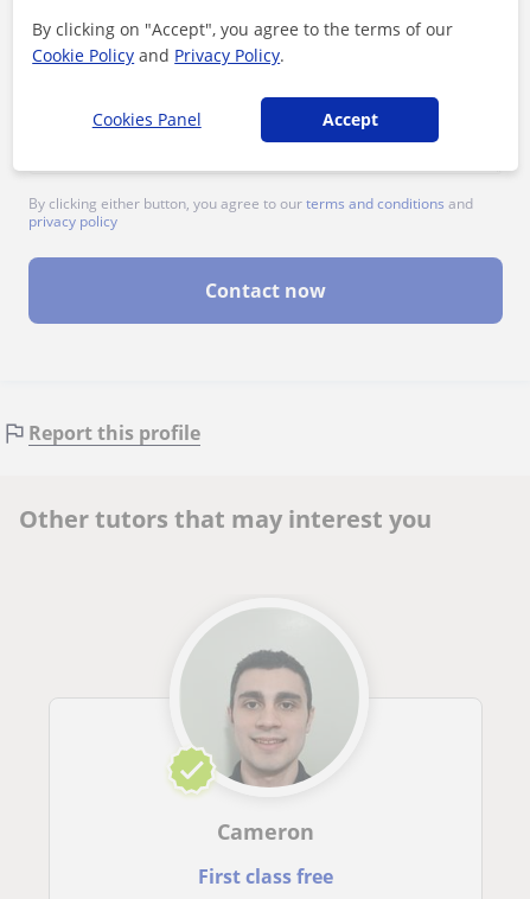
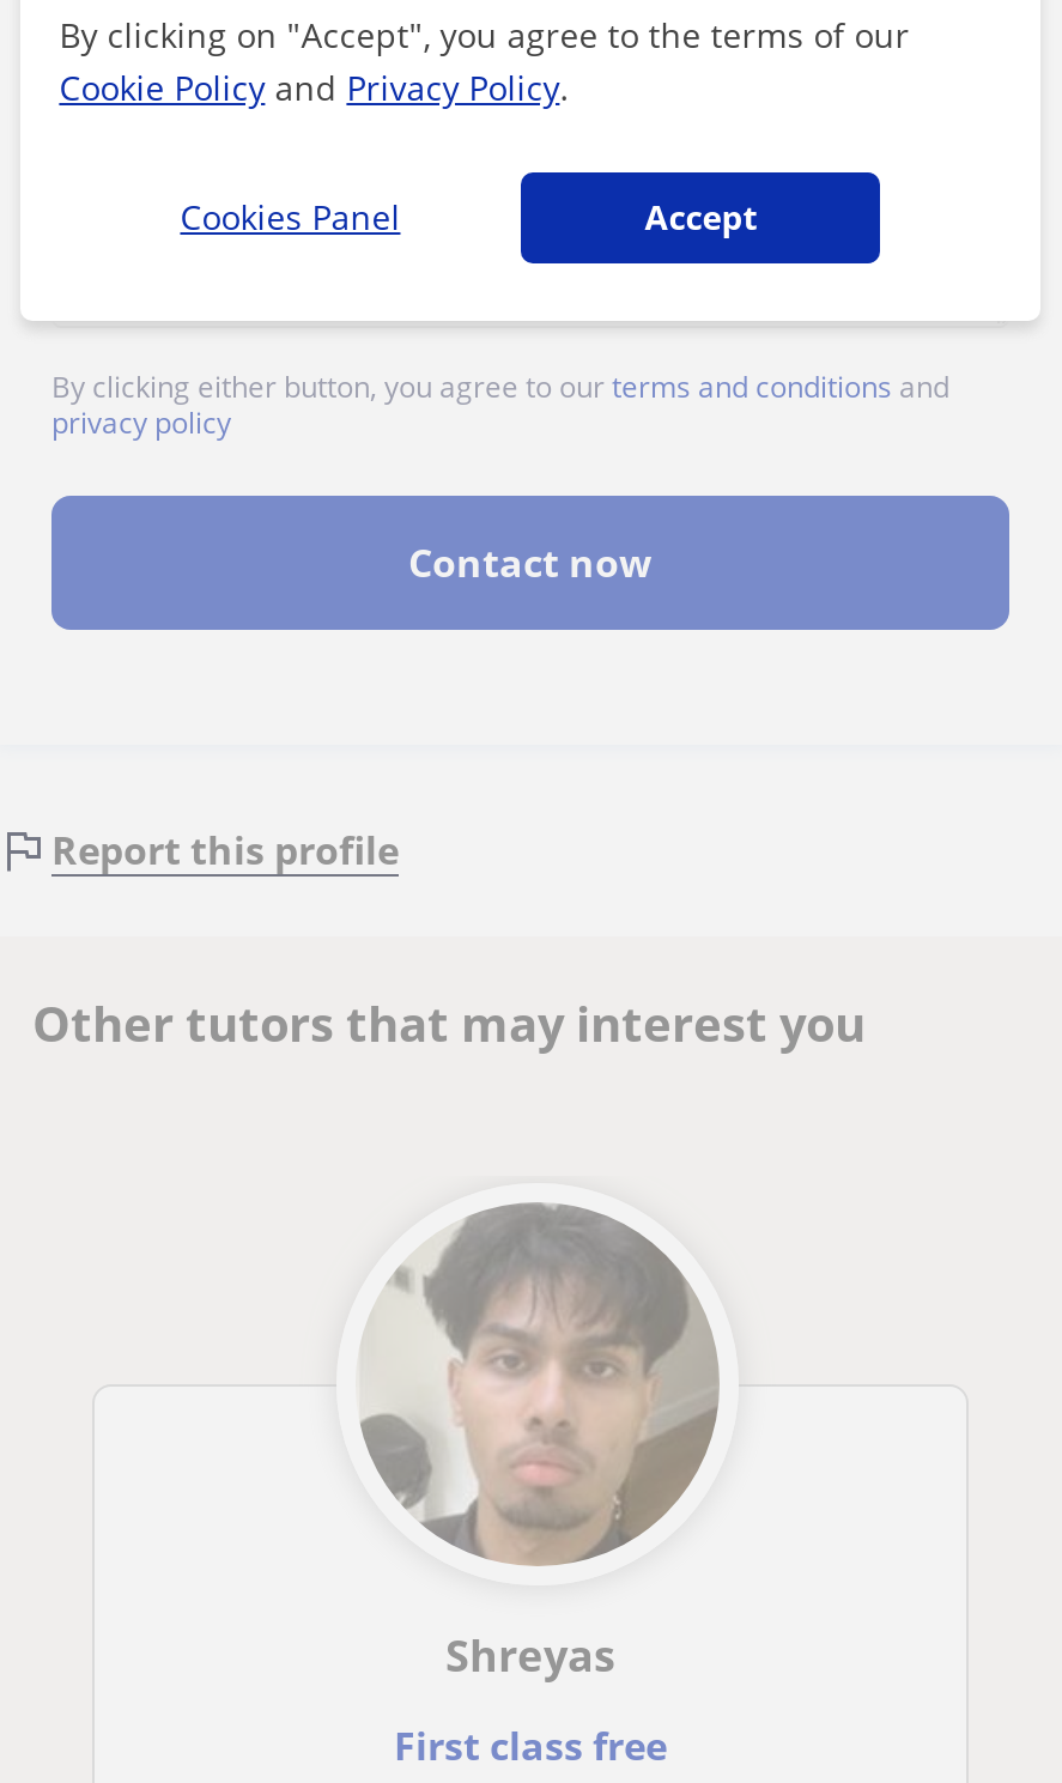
[170,608,357,846] [image] | Cameron -> [339,1202,717,1684] [image] | Shreyas

